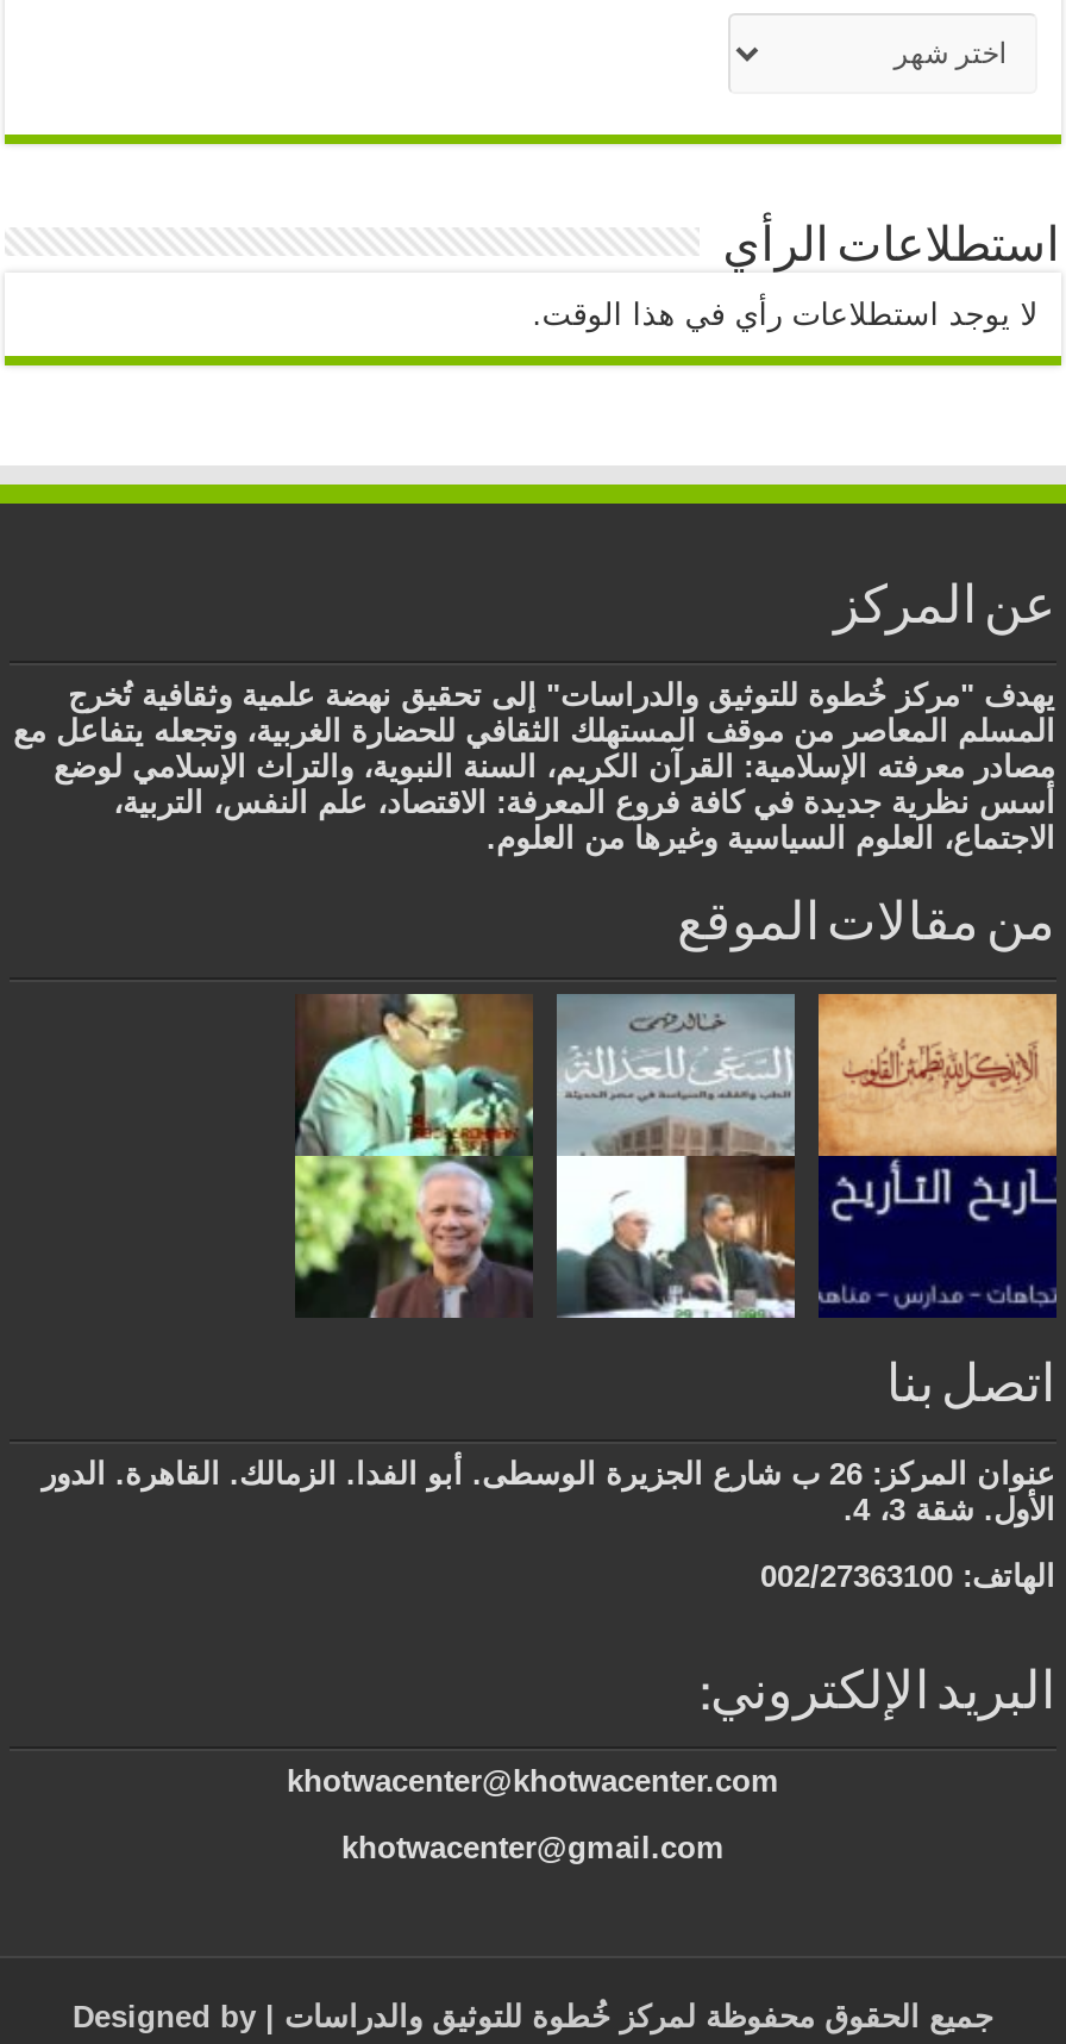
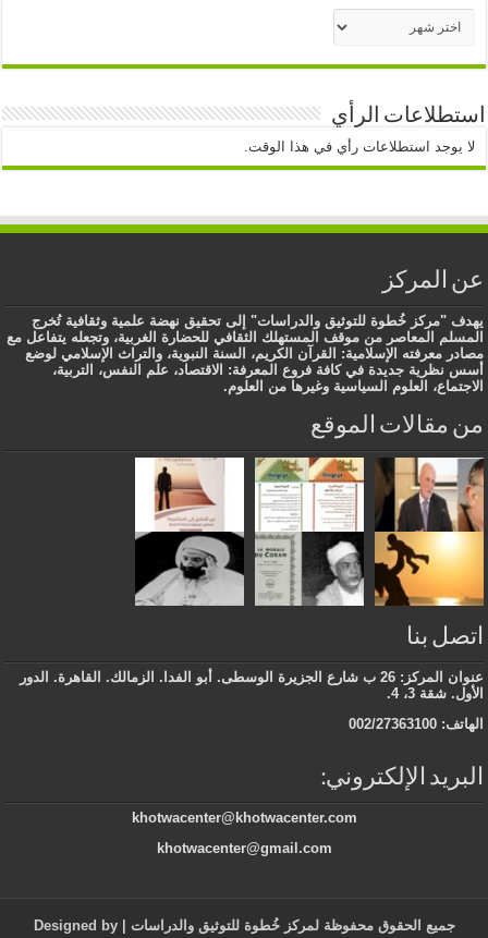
[293,994,533,1318] [image] -> [134,456,245,607] [image]
[557,994,795,1318] [image] -> [254,456,365,606] [image]
[816,992,1059,1318] [image] -> [374,456,485,607] [image]

